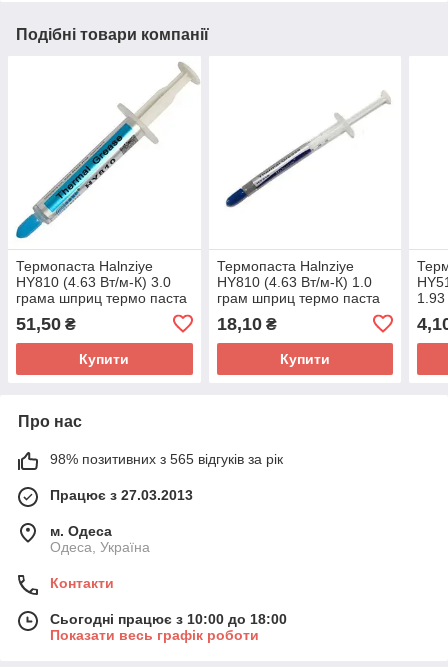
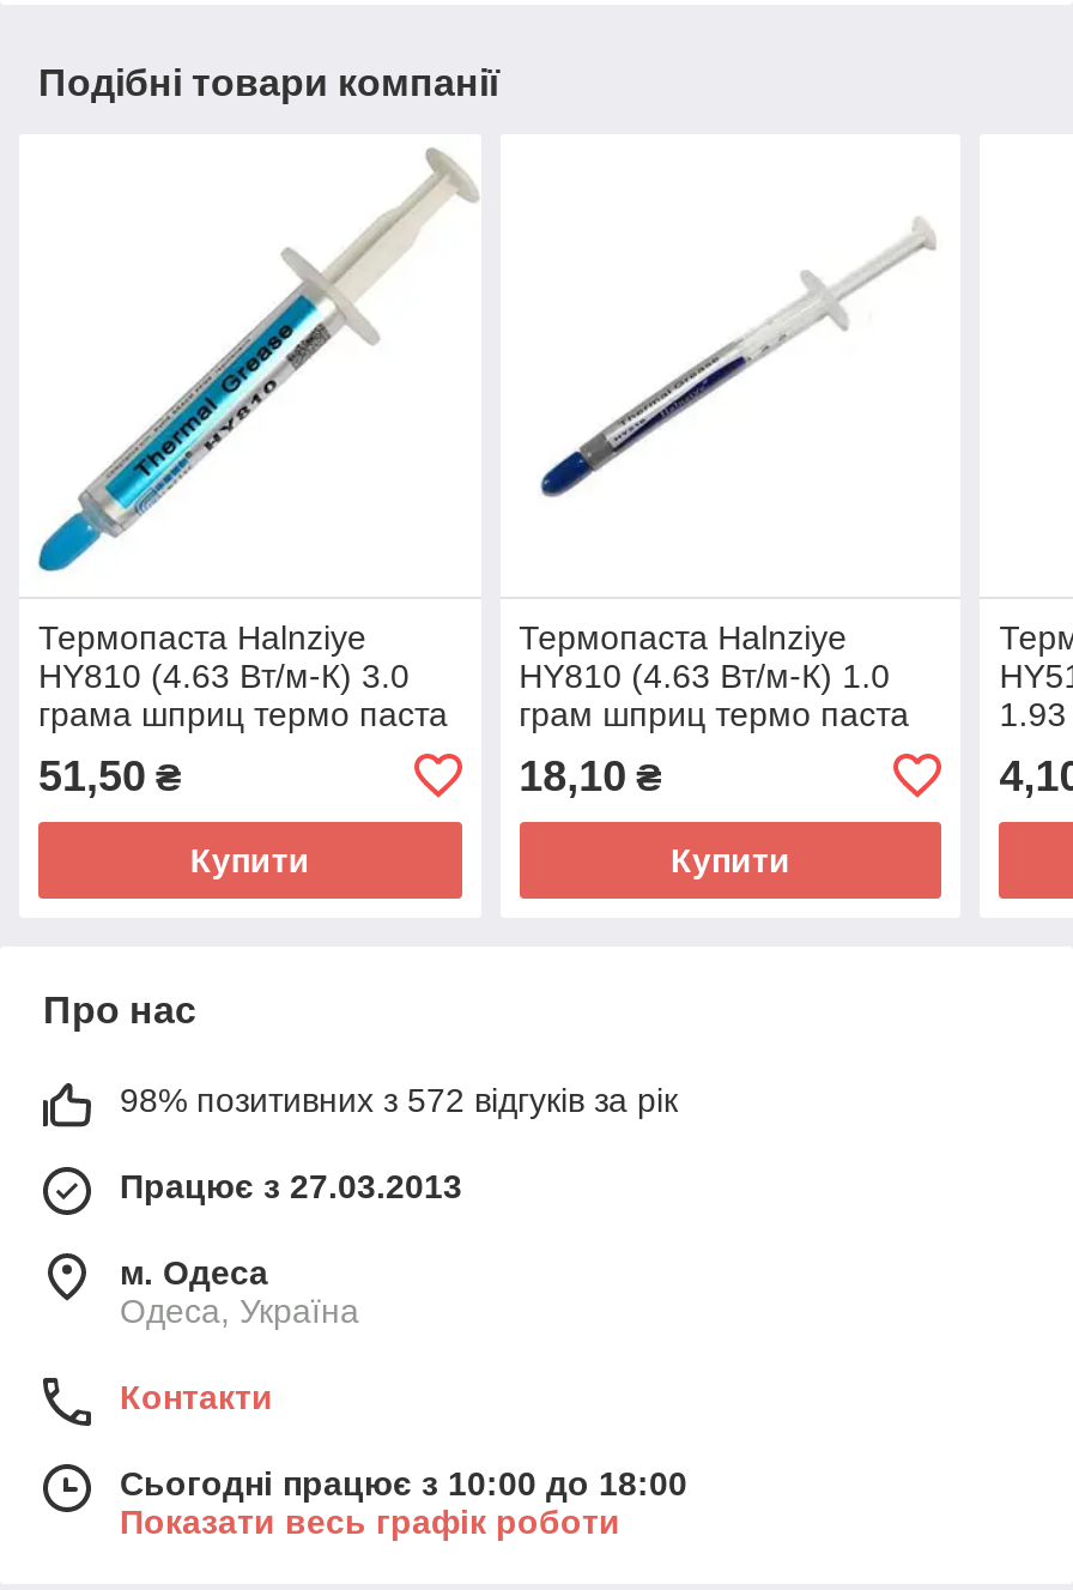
[50,451,283,467] 98% позитивних з 565 відгуків за рік -> [120,1080,678,1119] 98% позитивних з 572 відгуків за рік

